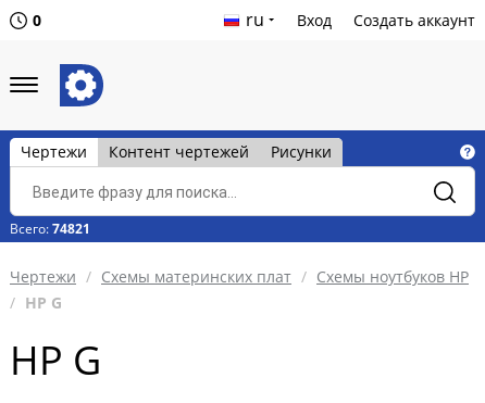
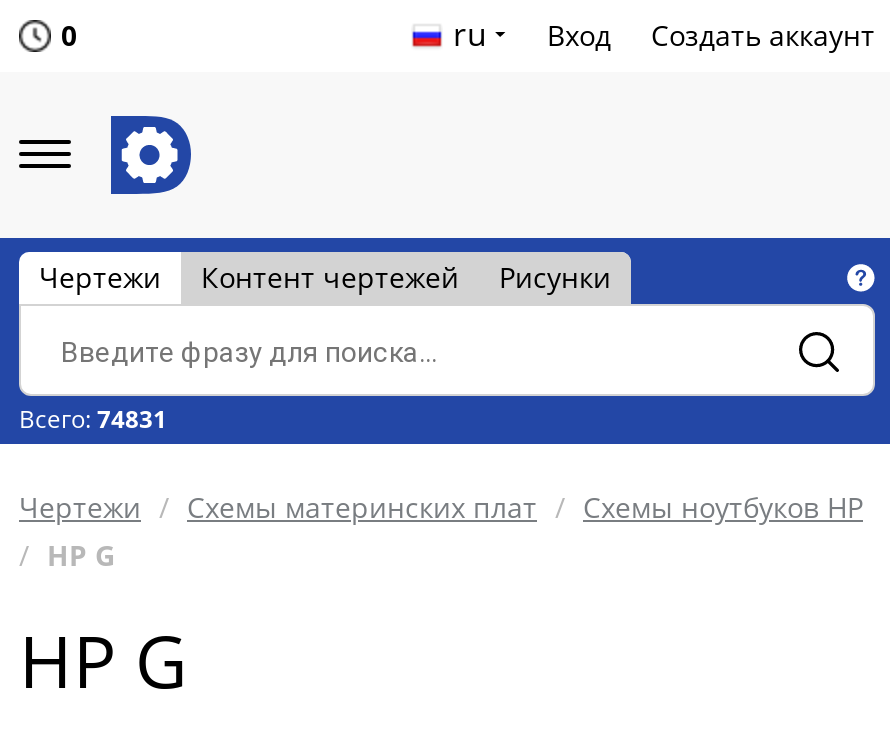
[10,219,90,238] Всего: 74821 -> [19,402,167,436] Всего: 74831

